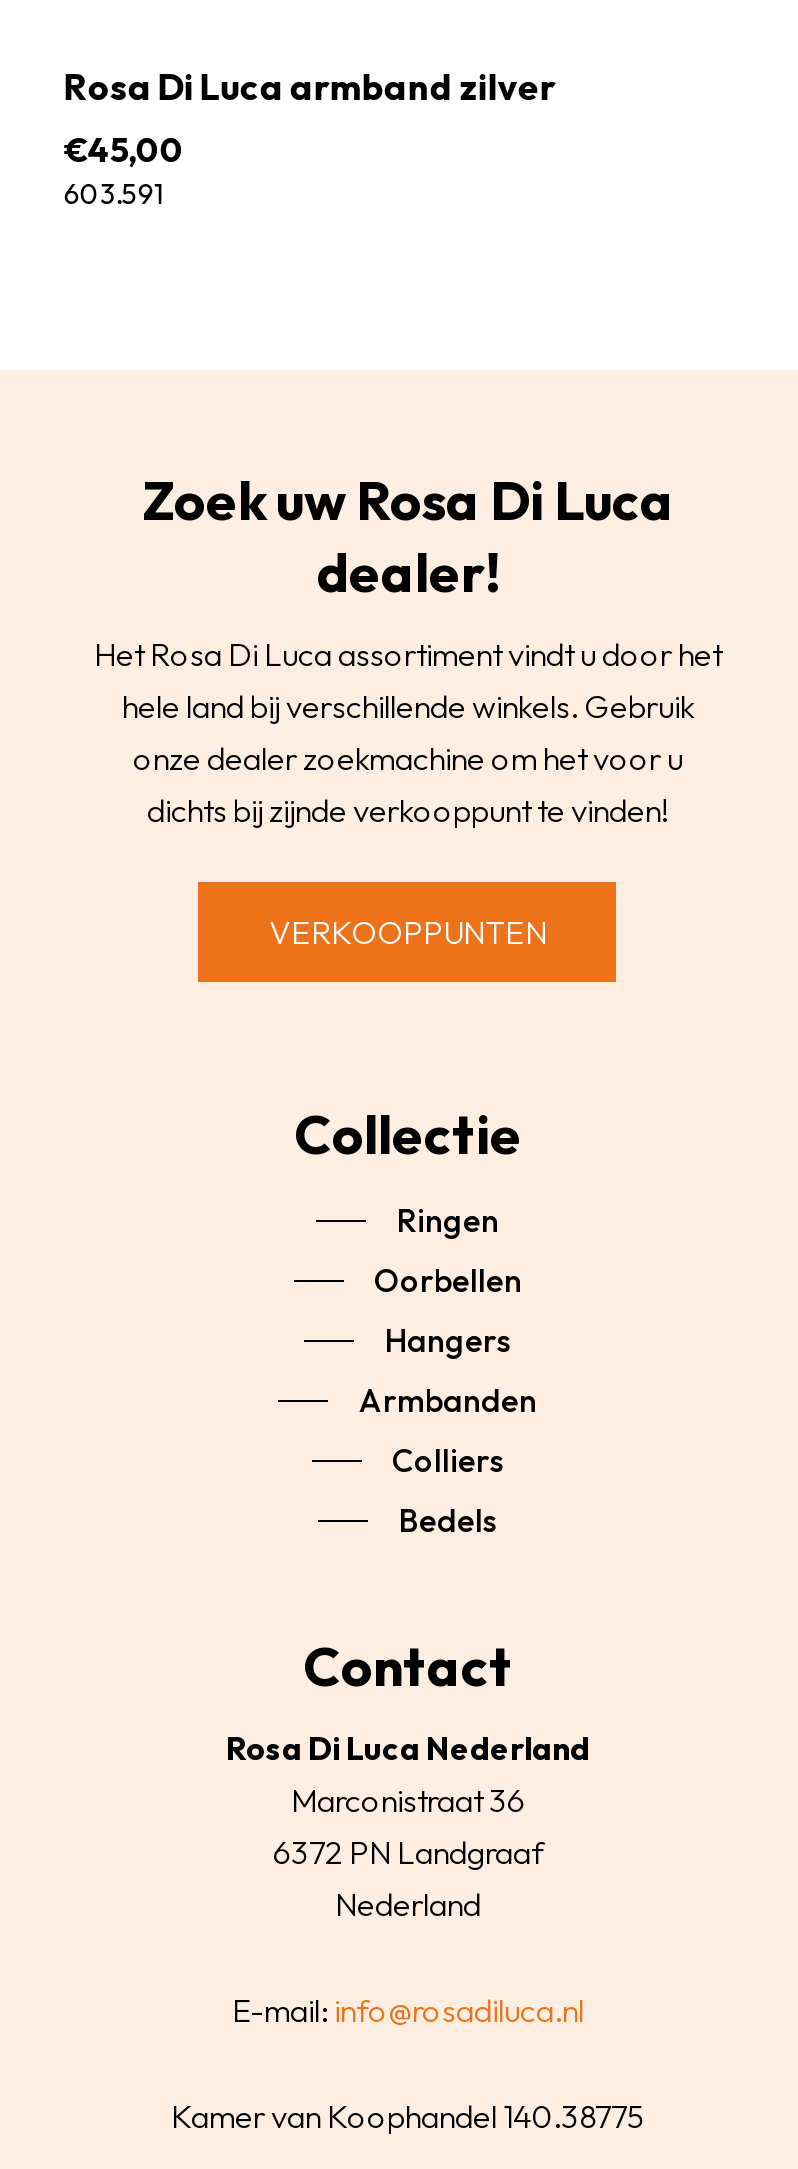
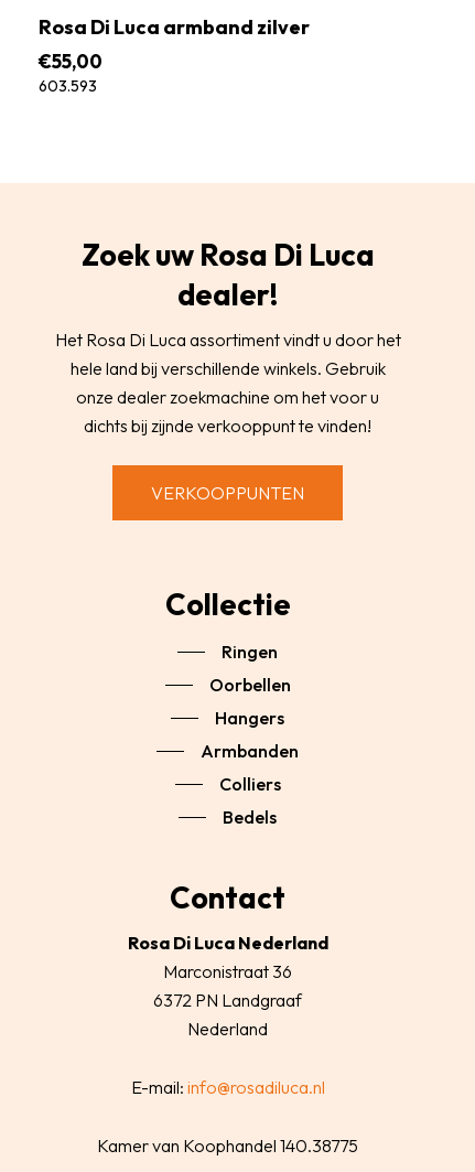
[64,129,184,171] €45,00 -> [38,50,102,73] €55,00
[64,177,164,213] 603.591 -> [38,76,97,96] 603.593

